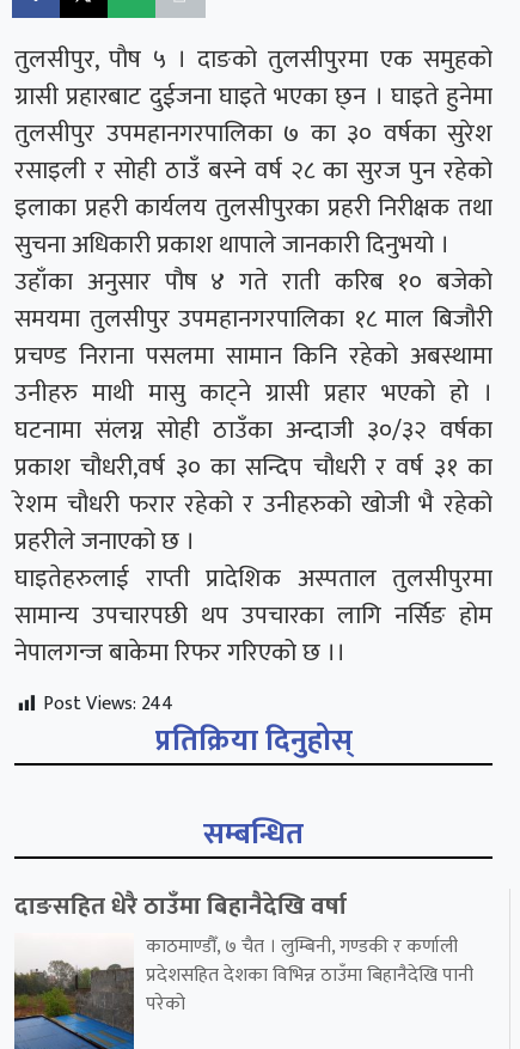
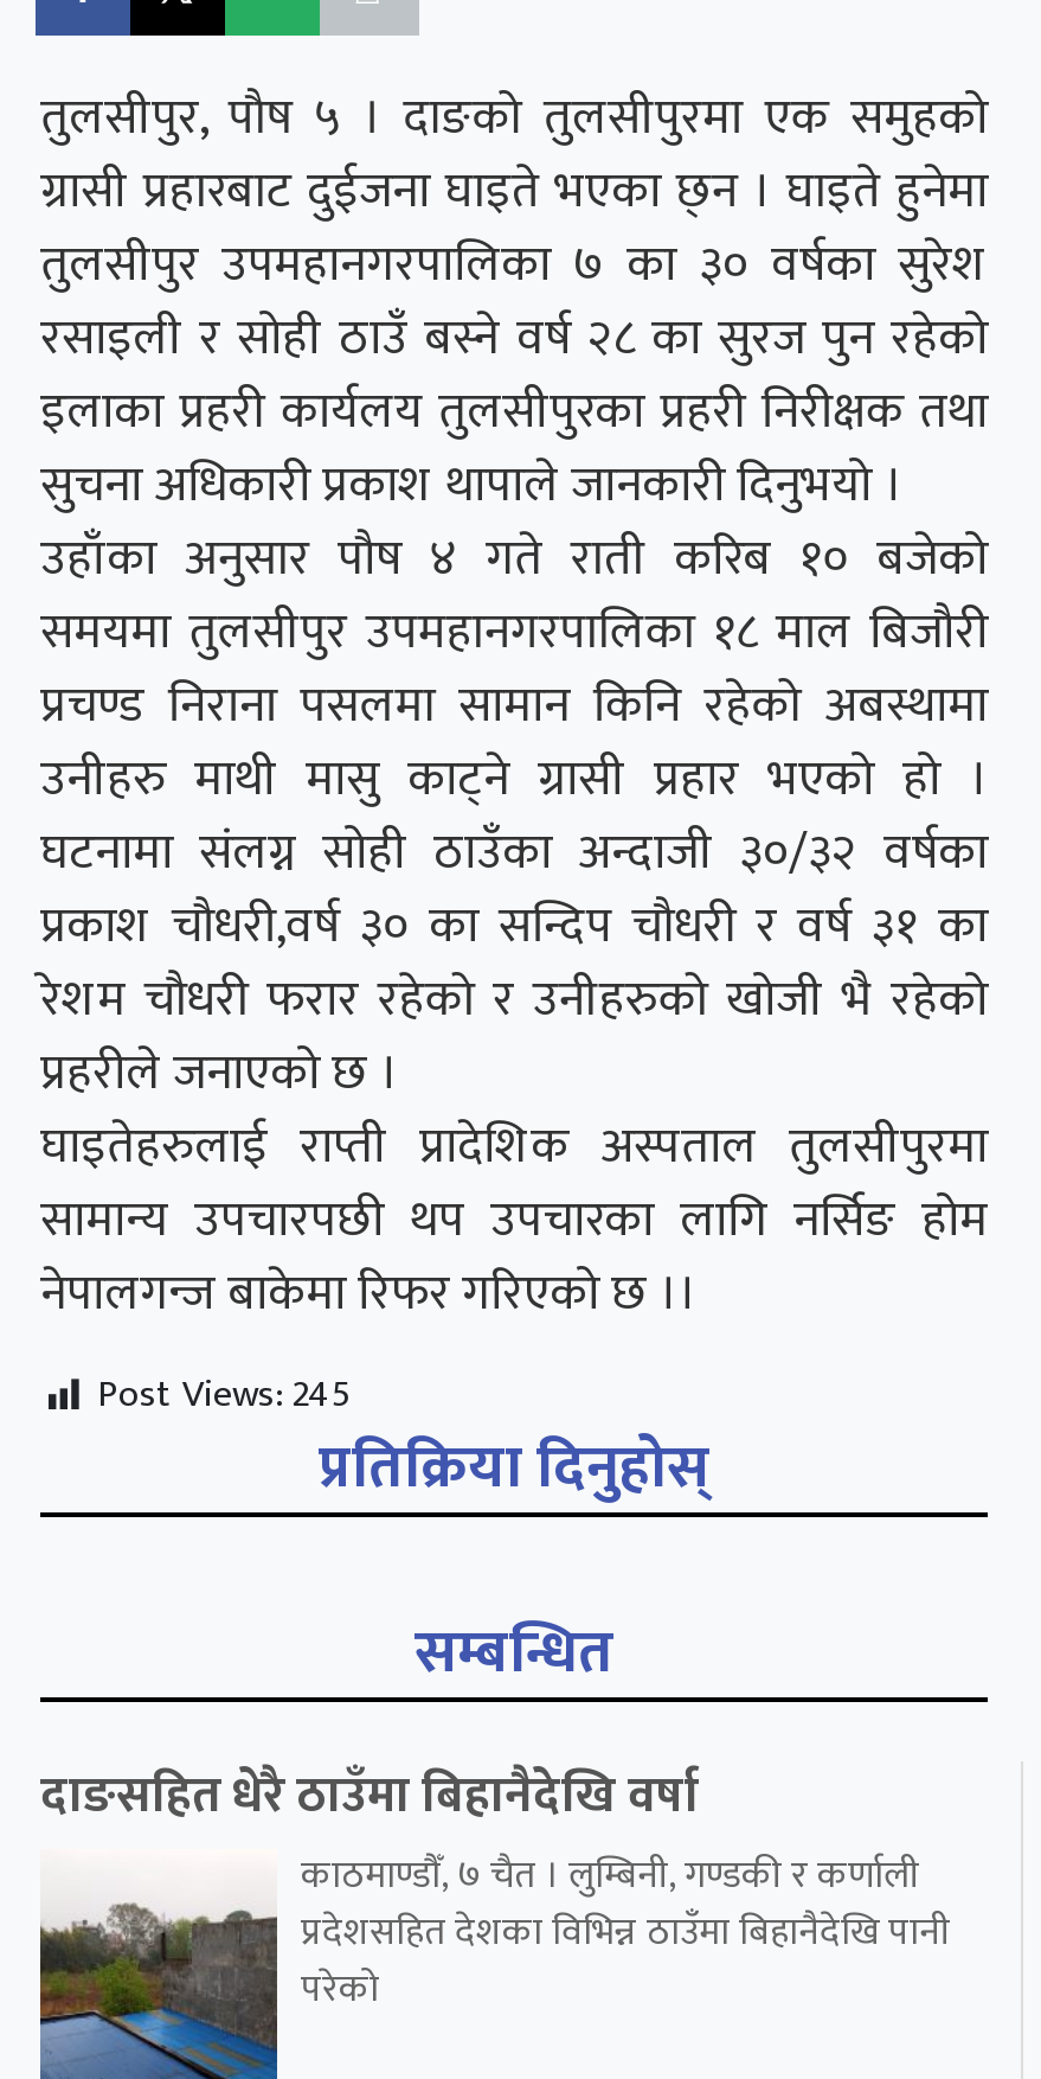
[43,688,173,720] Post Views: 244 -> [97,1364,351,1428] Post Views: 245

